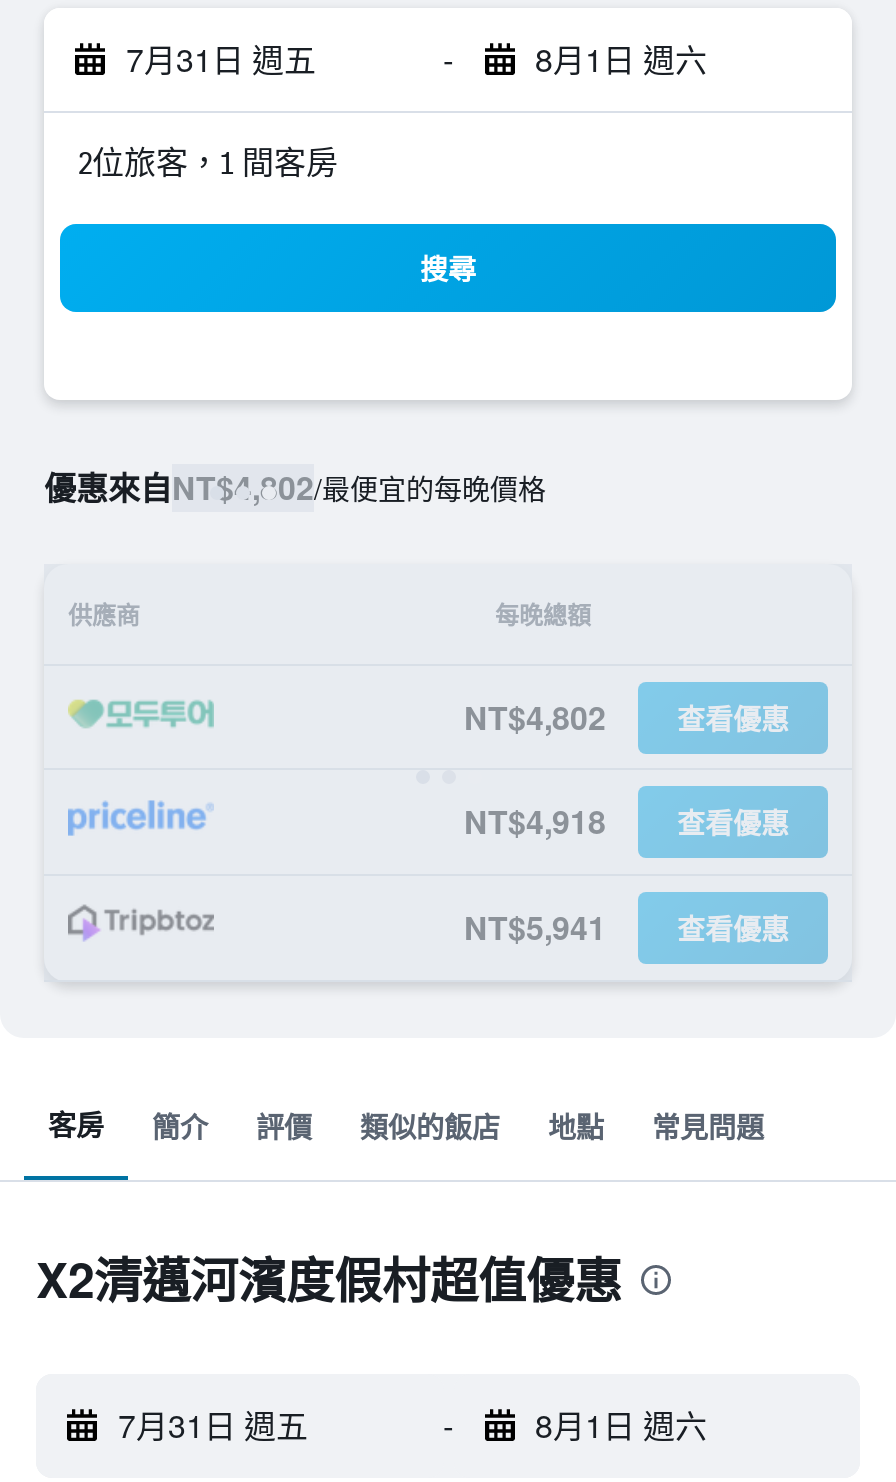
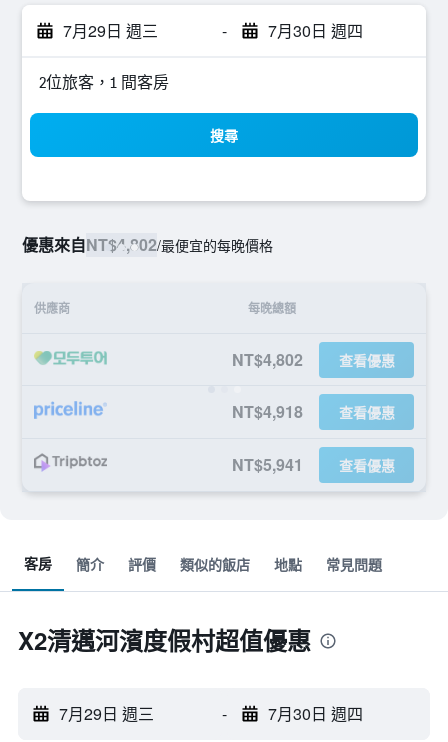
[126,36,316,82] 7月31日 週五 -> [63,19,158,42] 7月29日 週三
[535,36,707,82] 8月1日 週六 -> [267,19,362,42] 7月30日 週四
[118,1402,308,1448] 7月31日 週五 -> [59,702,154,725] 7月29日 週三
[535,1402,707,1448] 8月1日 週六 -> [267,702,362,725] 7月30日 週四

